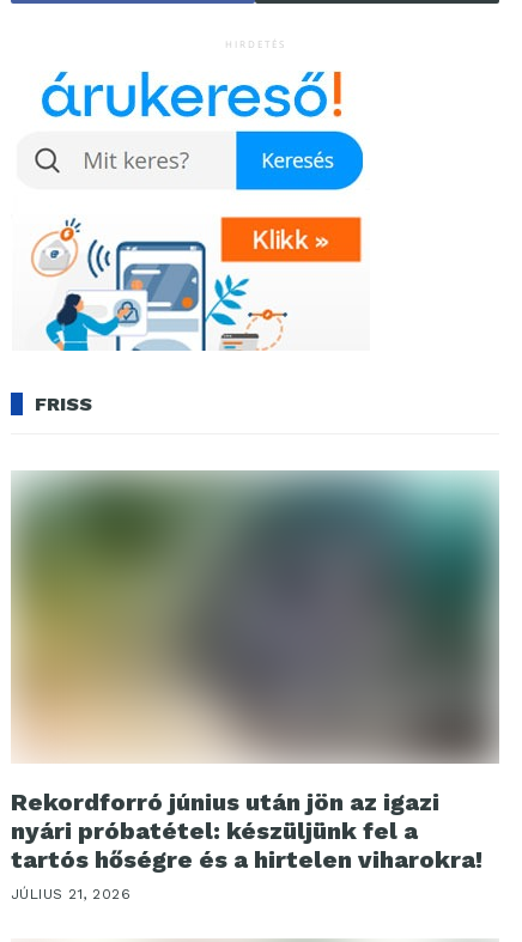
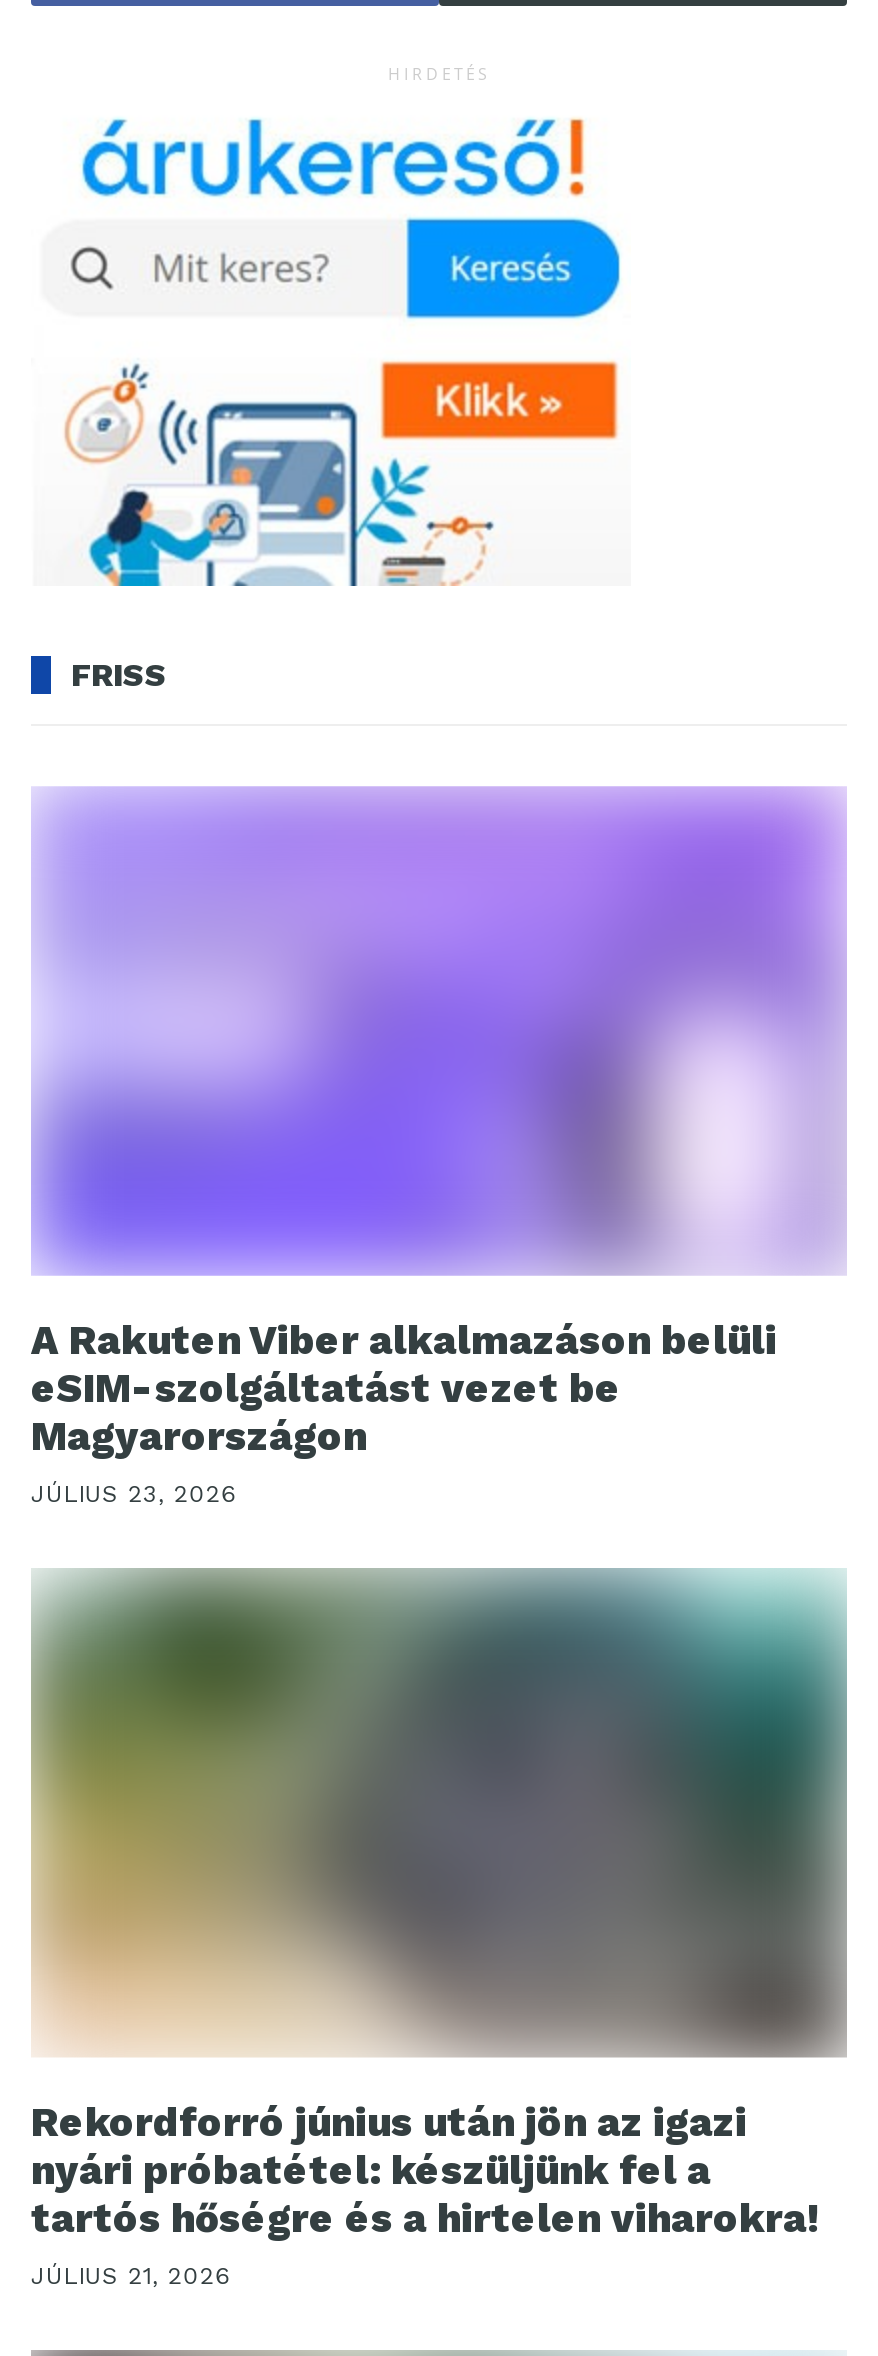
none -> [31,786,847,1508] [image] | A Rakuten Viber alkalmazáson belüli | eSIM-szolgáltatást vezet be | Magyarországon | JÚLIUS 23, 2026

